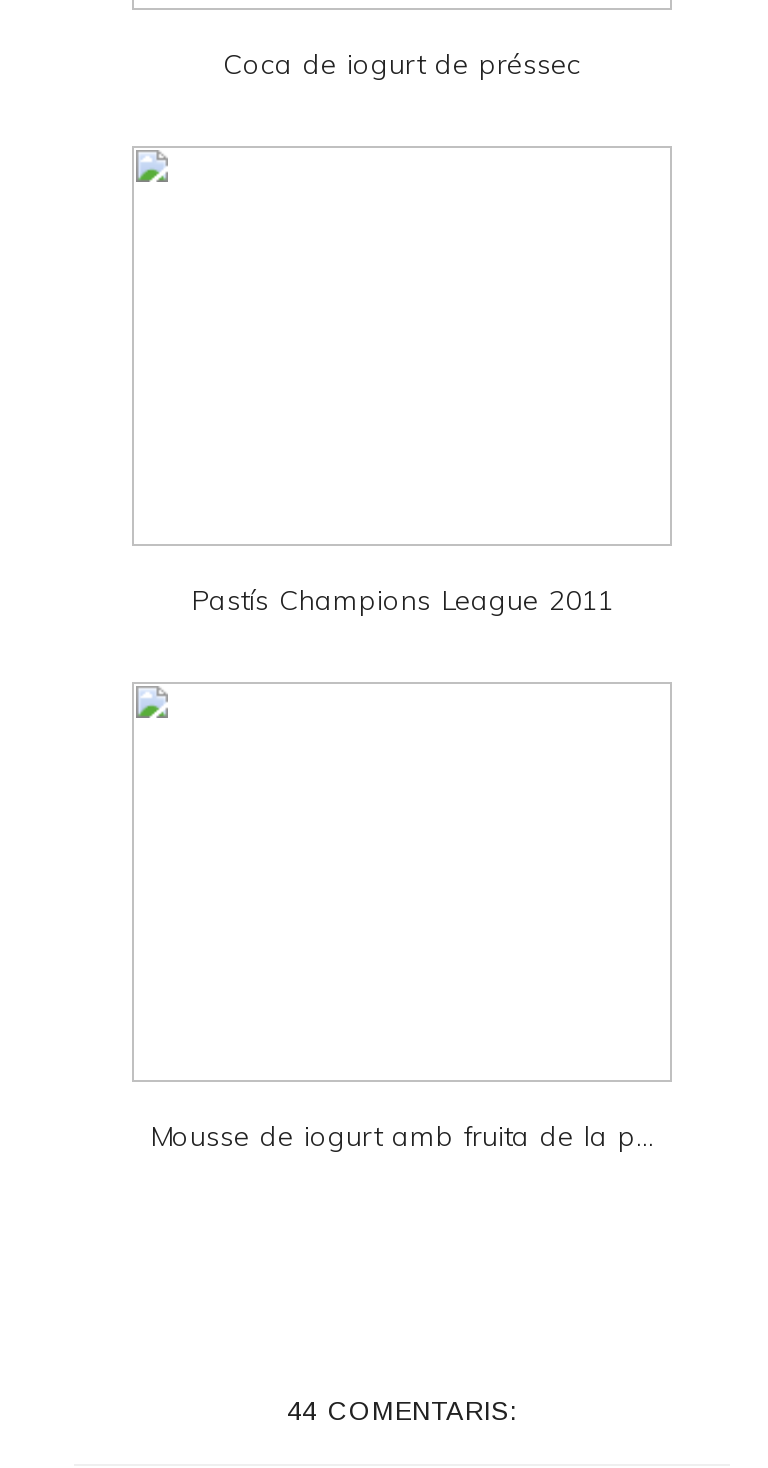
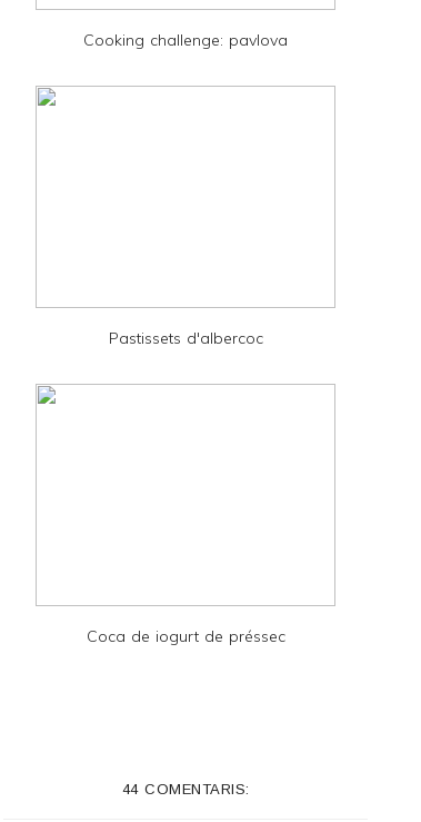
none -> [83,30,288,50] Cooking challenge: pavlova
moved [223,46,581,82] -> [86,626,285,646]: Coca de iogurt de préssec
[191,582,613,618] Pastís Champions League 2011 -> none
none -> [108,328,263,348] Pastissets d'albercoc
[150,1118,654,1154] Mousse de iogurt amb fruita de la p... -> none

